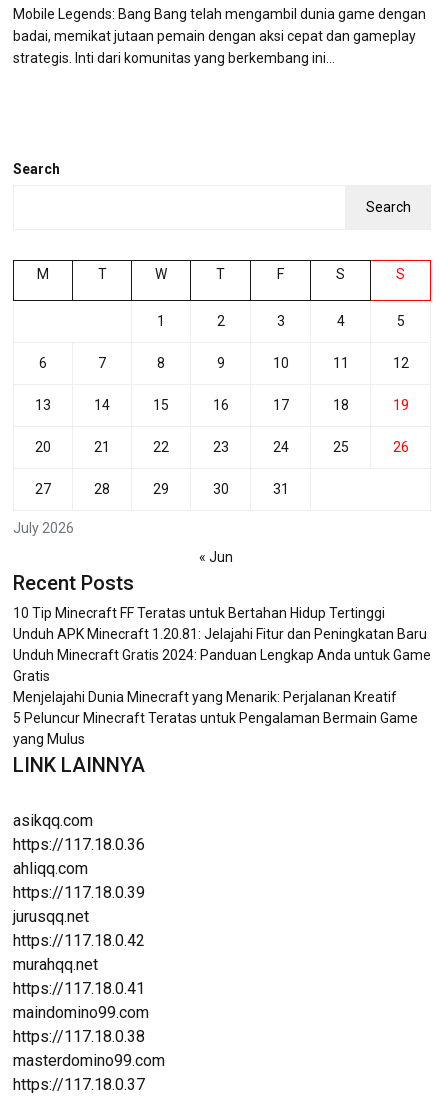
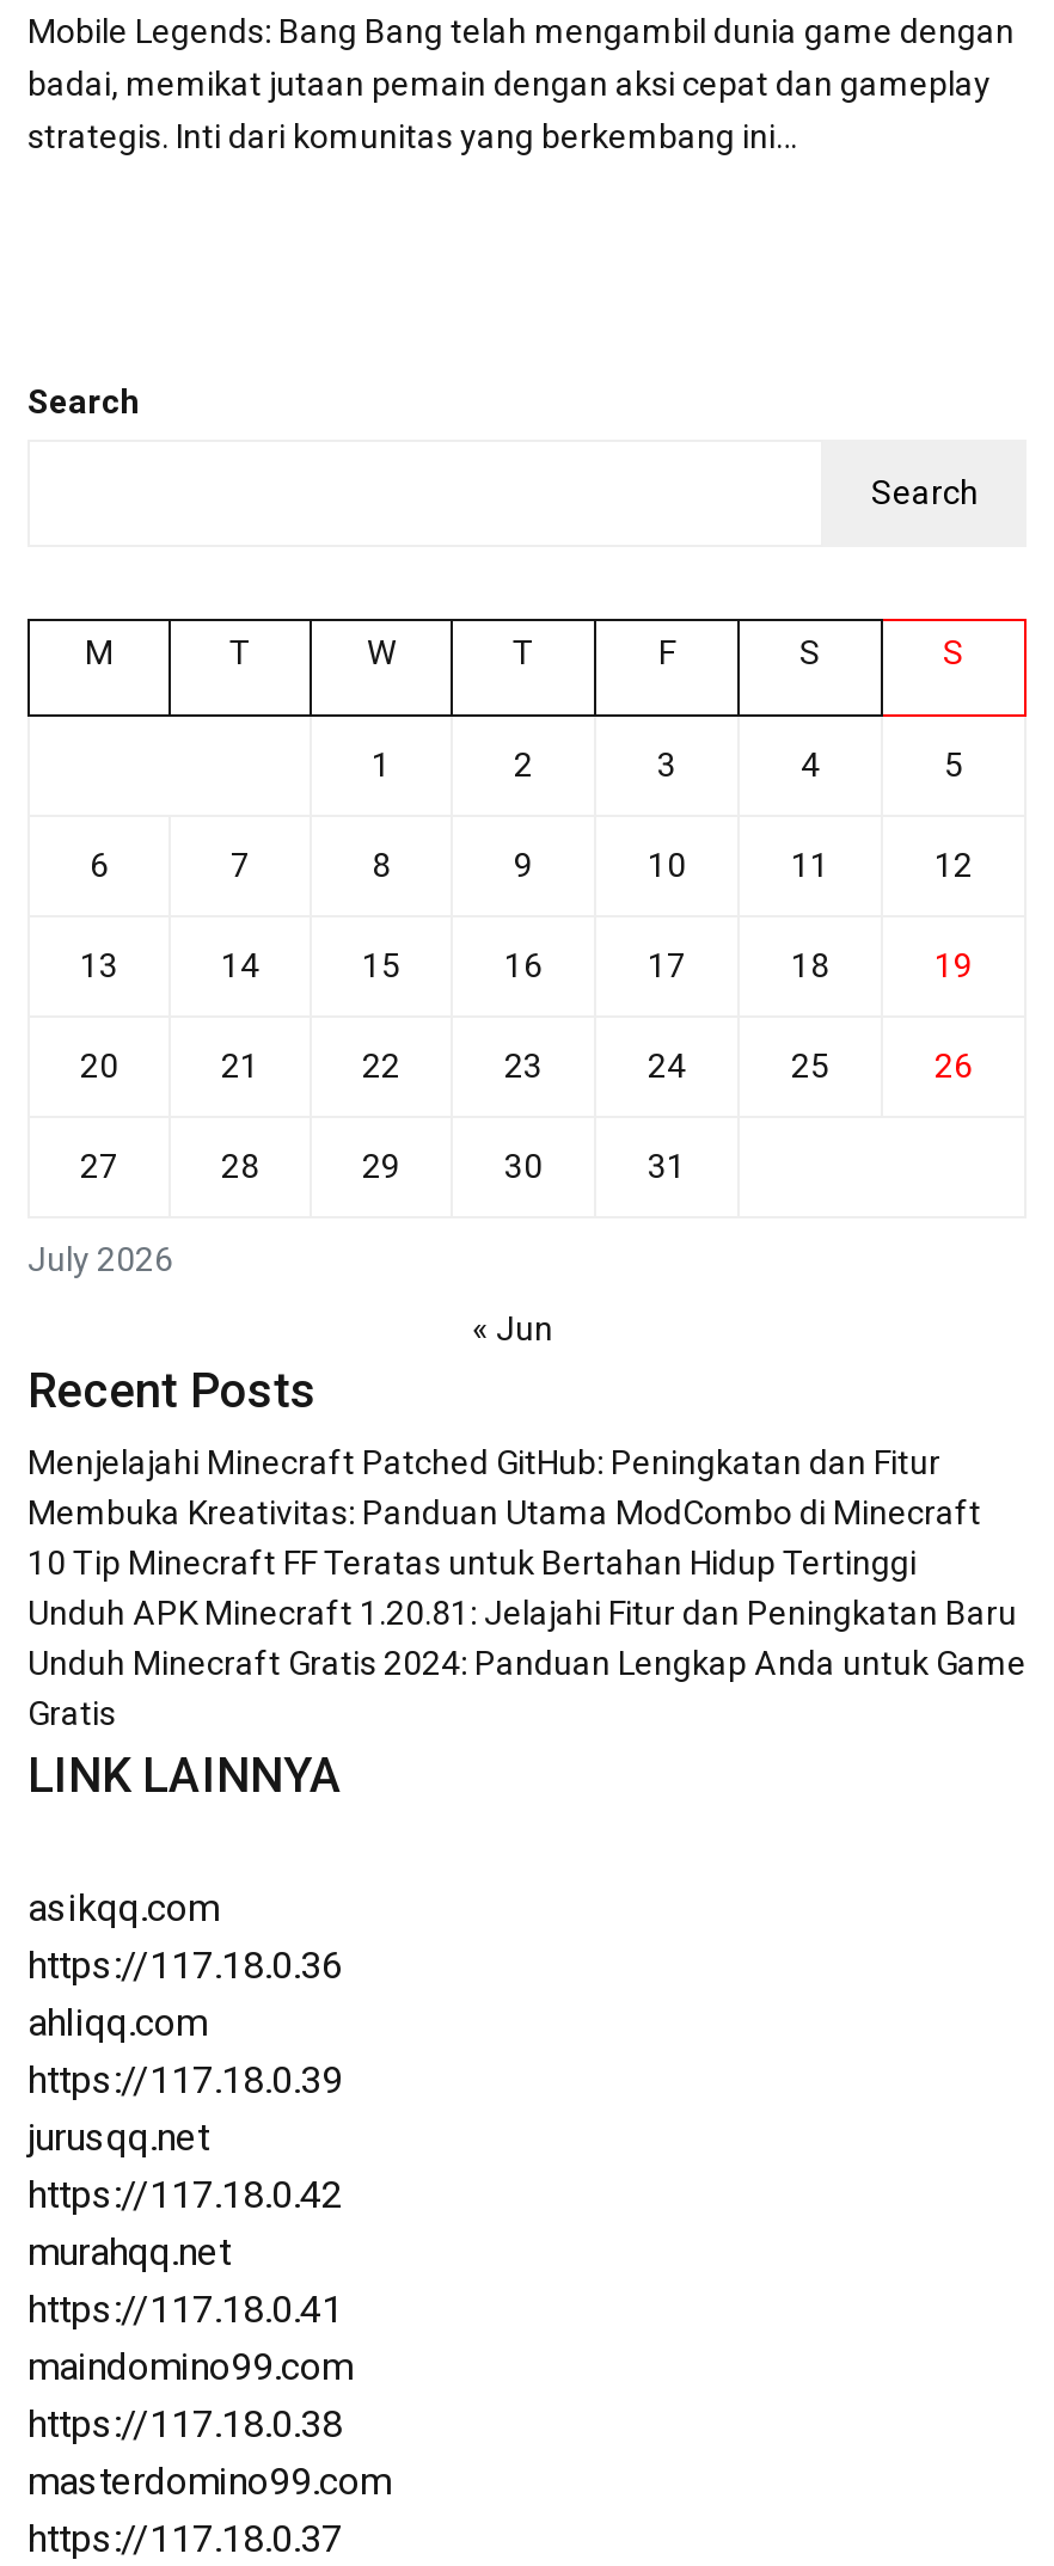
none -> [27,1442,981,1531] Menjelajahi Minecraft Patched GitHub: Peningkatan dan Fitur | Membuka Kreativitas: Panduan Utama ModCombo di Minecraft
moved [13,605,431,684] -> [27,1543,1027,1731]: 10 Tip Minecraft FF Teratas untuk Bertahan Hidup Tertinggi | Unduh APK Minecraft 1.20.81: Jelajahi Fitur dan Peningkatan Baru | Unduh Minecraft Gratis 2024: Panduan Lengkap Anda untuk Game | Gratis
[13,689,418,747] Menjelajahi Dunia Minecraft yang Menarik: Perjalanan Kreatif | 5 Peluncur Minecraft Teratas untuk Pengalaman Bermain Game | yang Mulus -> none

